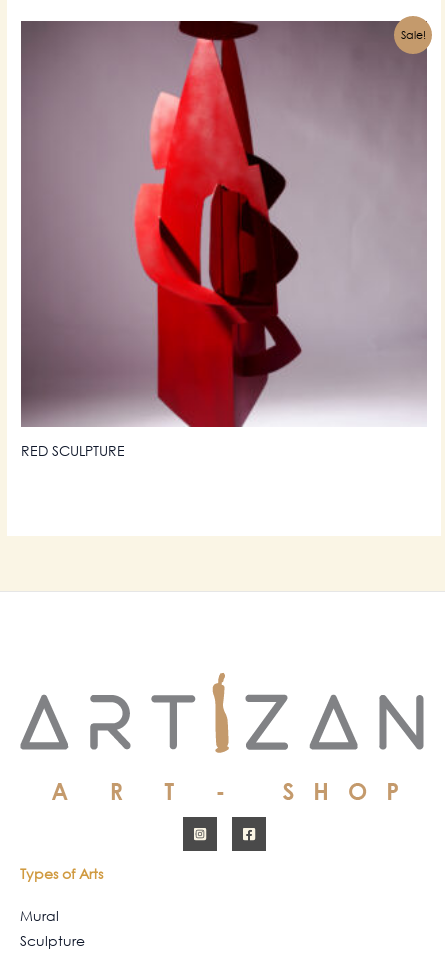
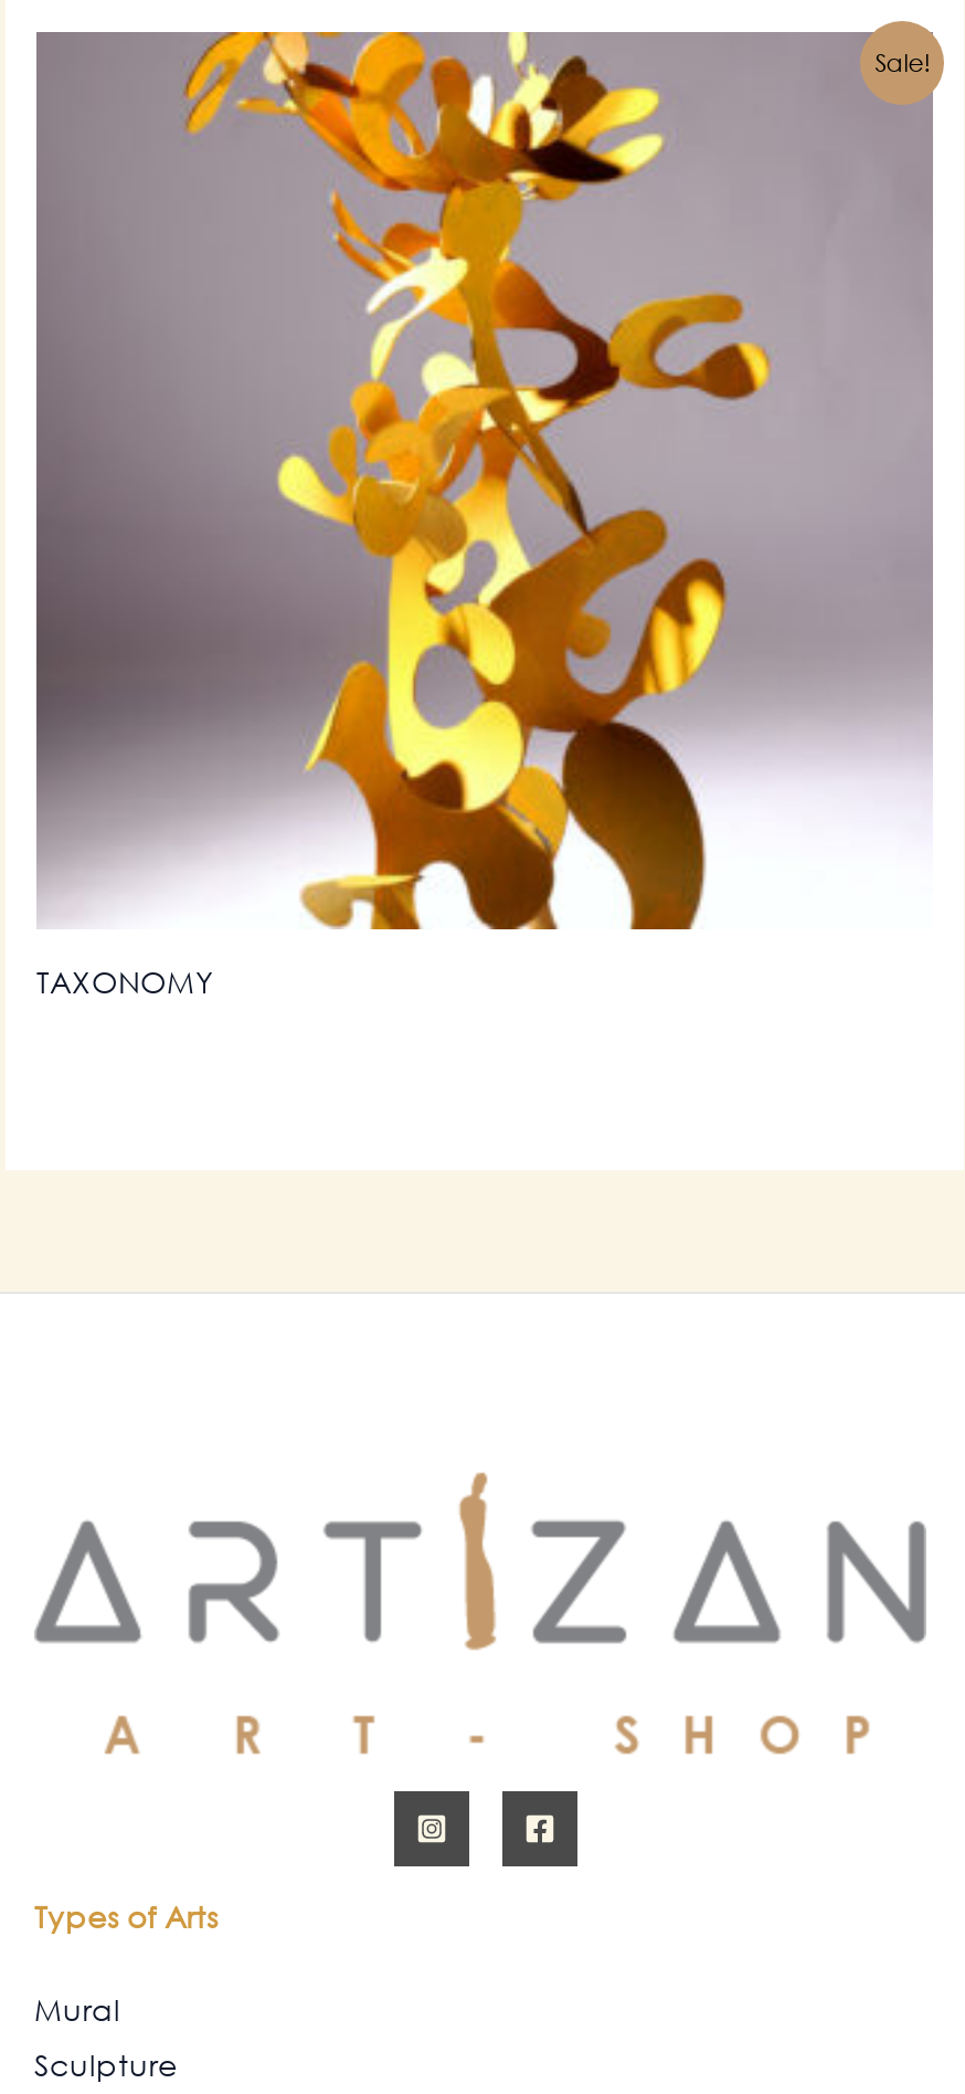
[21,20,427,460] [image] | RED SCULPTURE -> [36,30,931,1002] [image] | TAXONOMY

